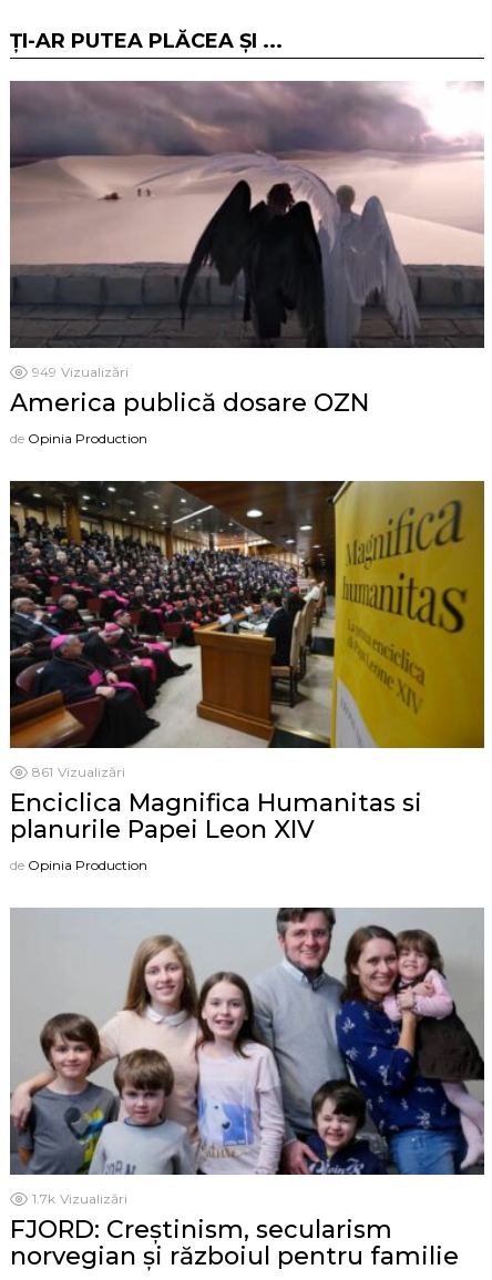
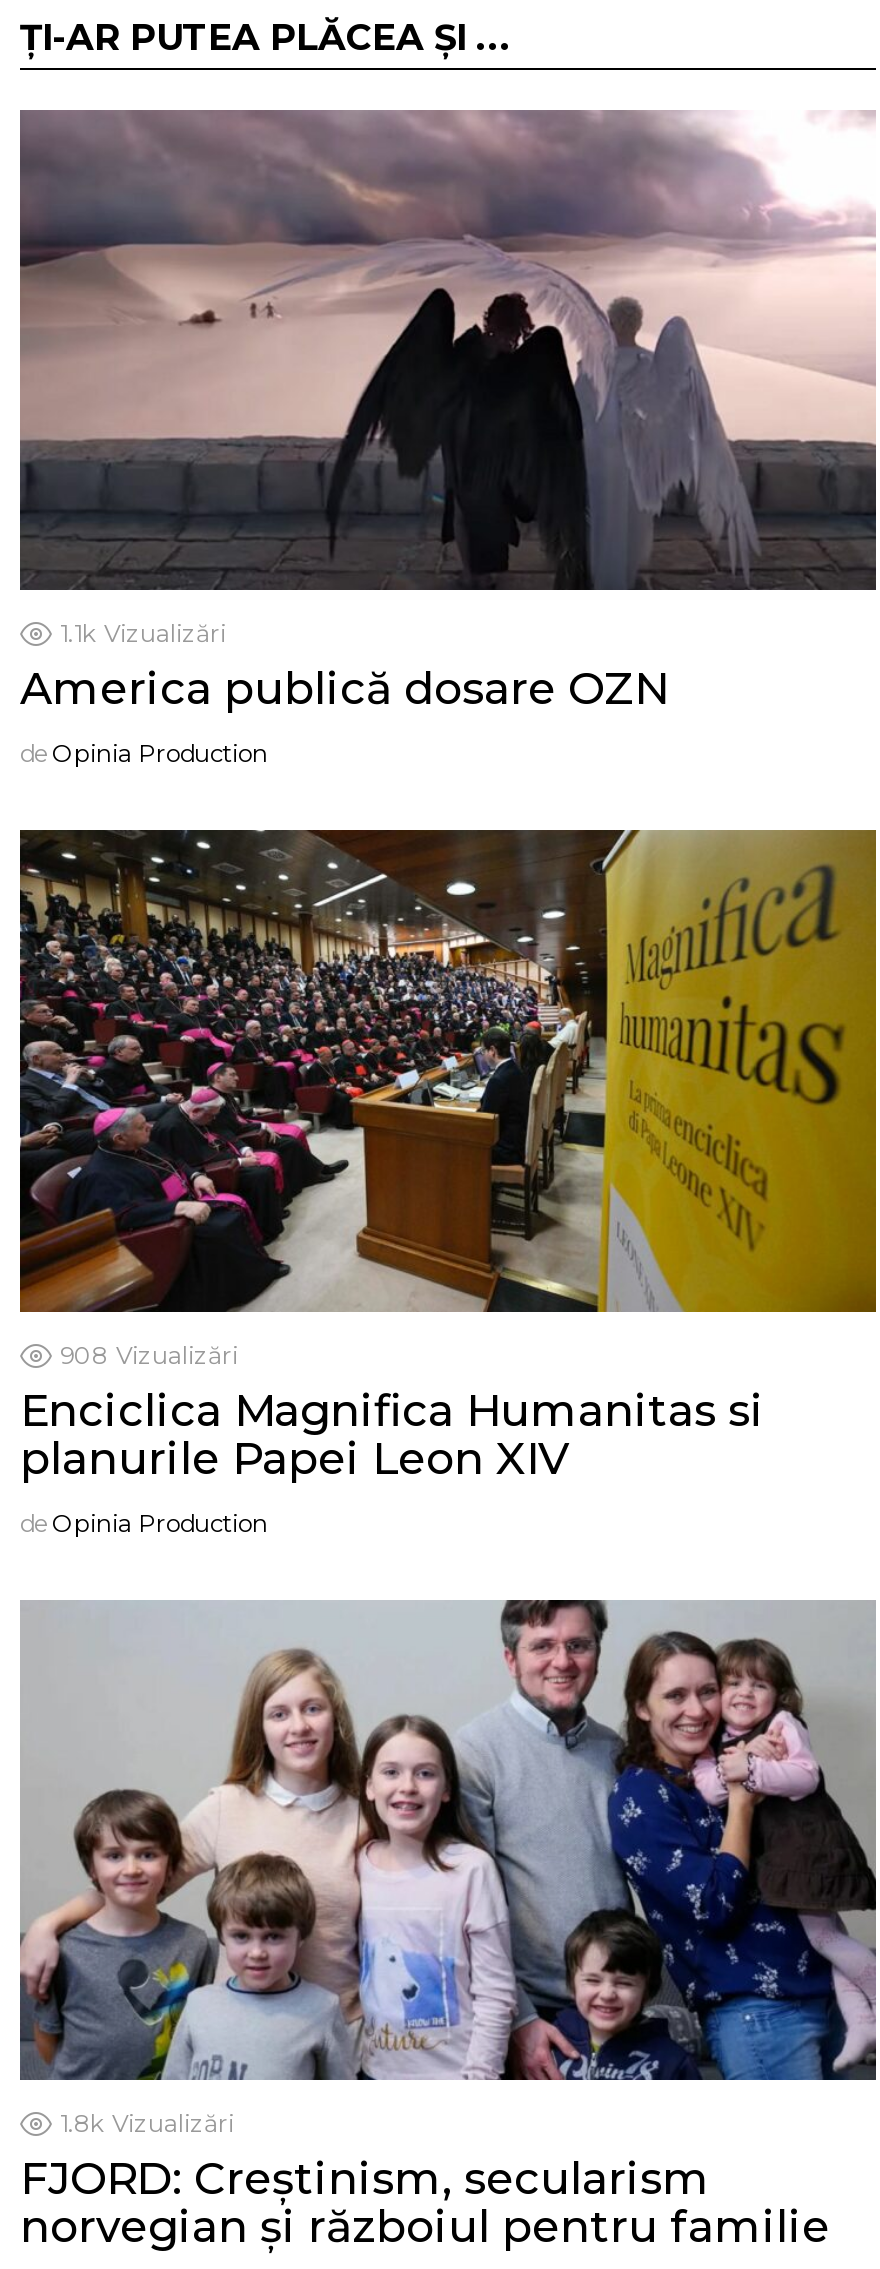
[32,363,129,380] 949 Vizualizări -> [60,618,226,648] 1.1k Vizualizări
[32,763,125,780] 861 Vizualizări -> [60,1339,238,1369] 908 Vizualizări
[32,1190,127,1207] 1.7k Vizualizări -> [60,2108,234,2138] 1.8k Vizualizări

